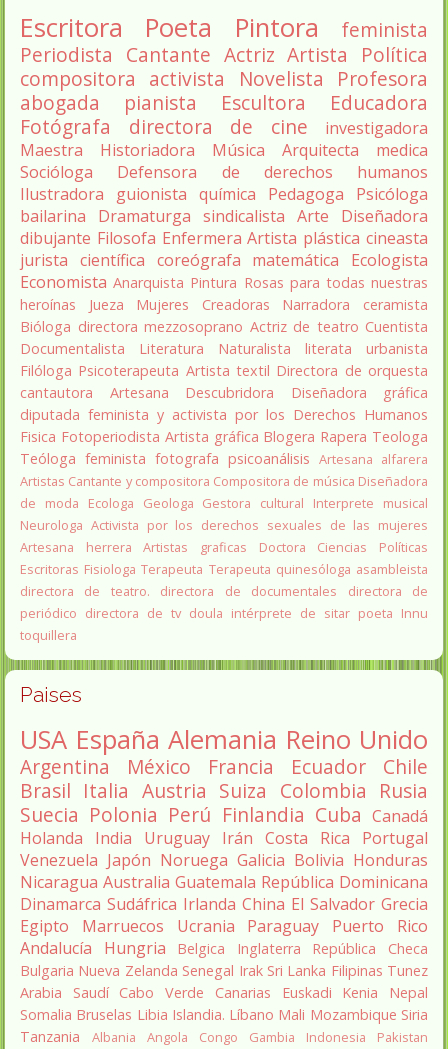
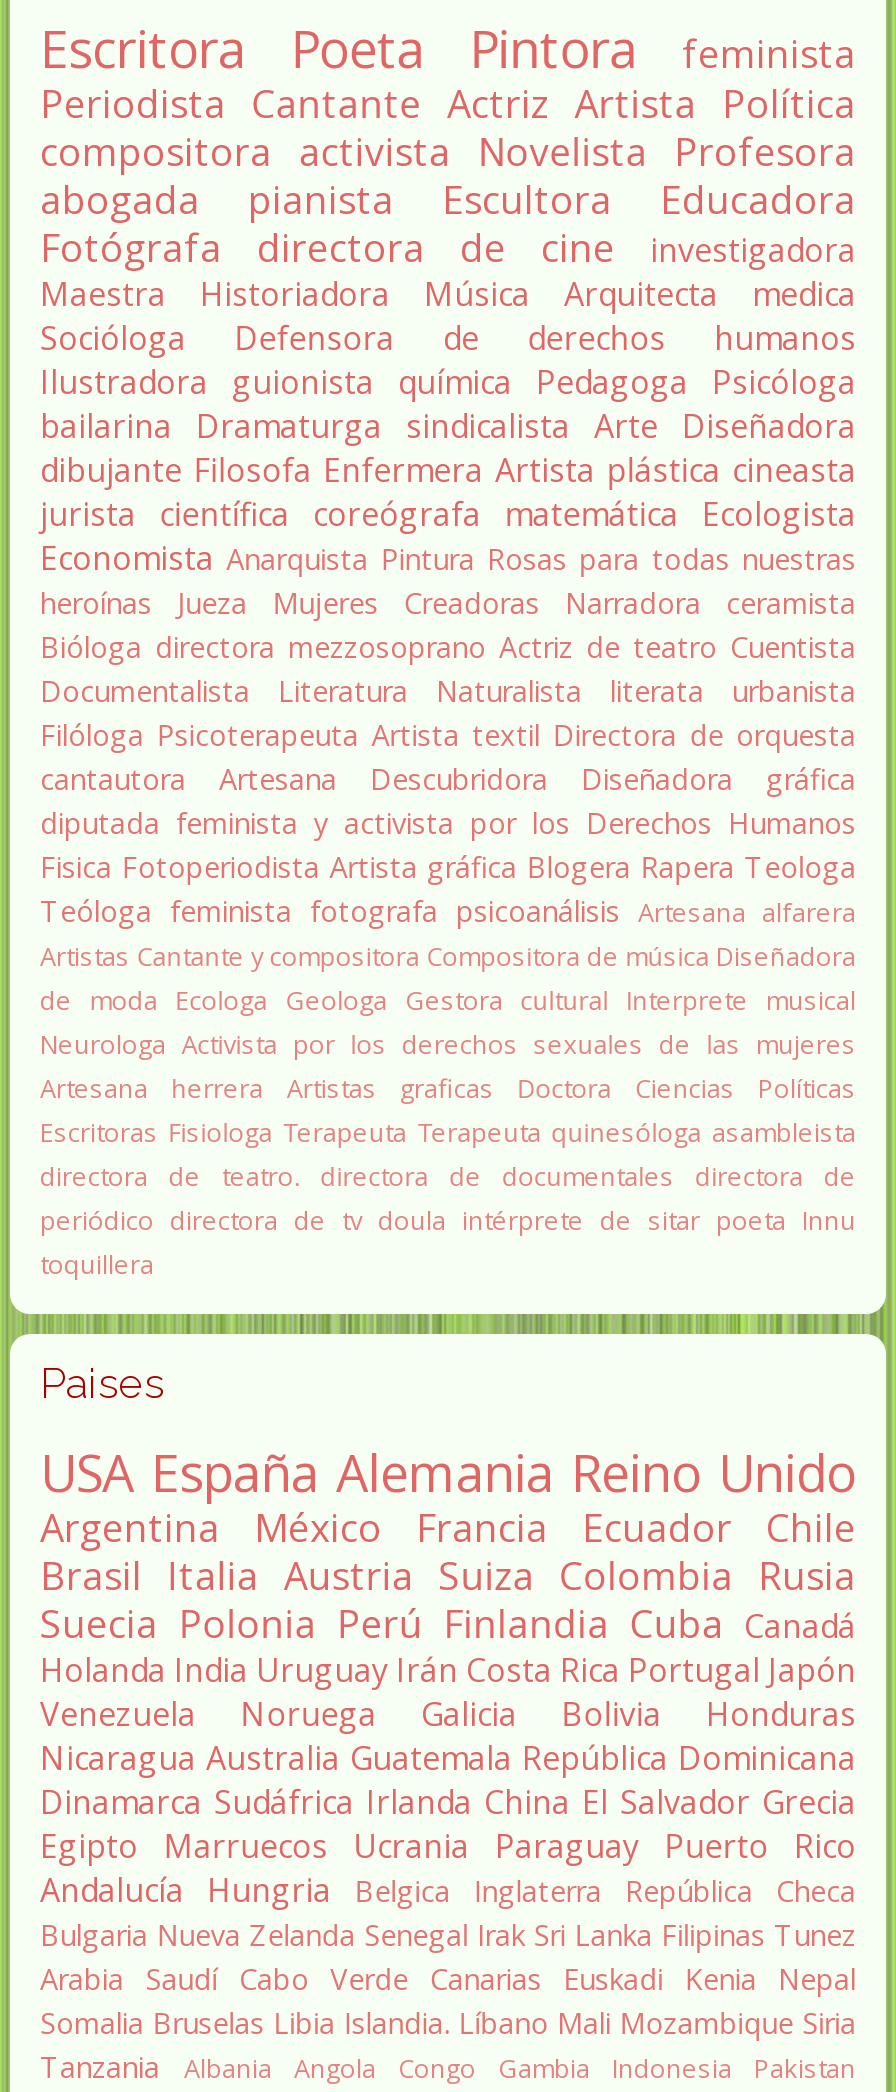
[20,827,428,871] Holanda India Uruguay Irán Costa Rica Portugal | Venezuela Japón Noruega Galicia Bolivia Honduras -> [40,1648,856,1736] Holanda India Uruguay Irán Costa Rica Portugal Japón | Venezuela | Noruega | Galicia | Bolivia | Honduras

